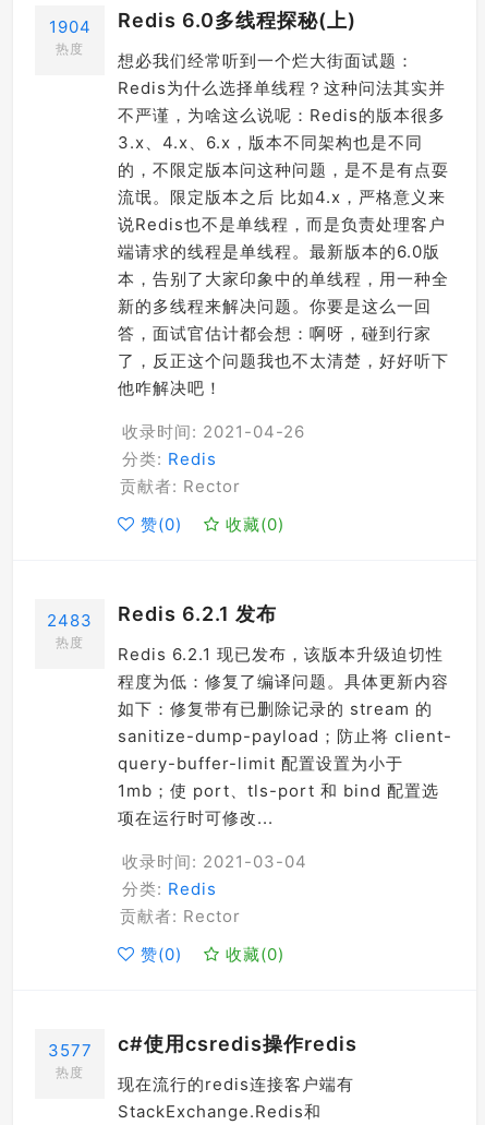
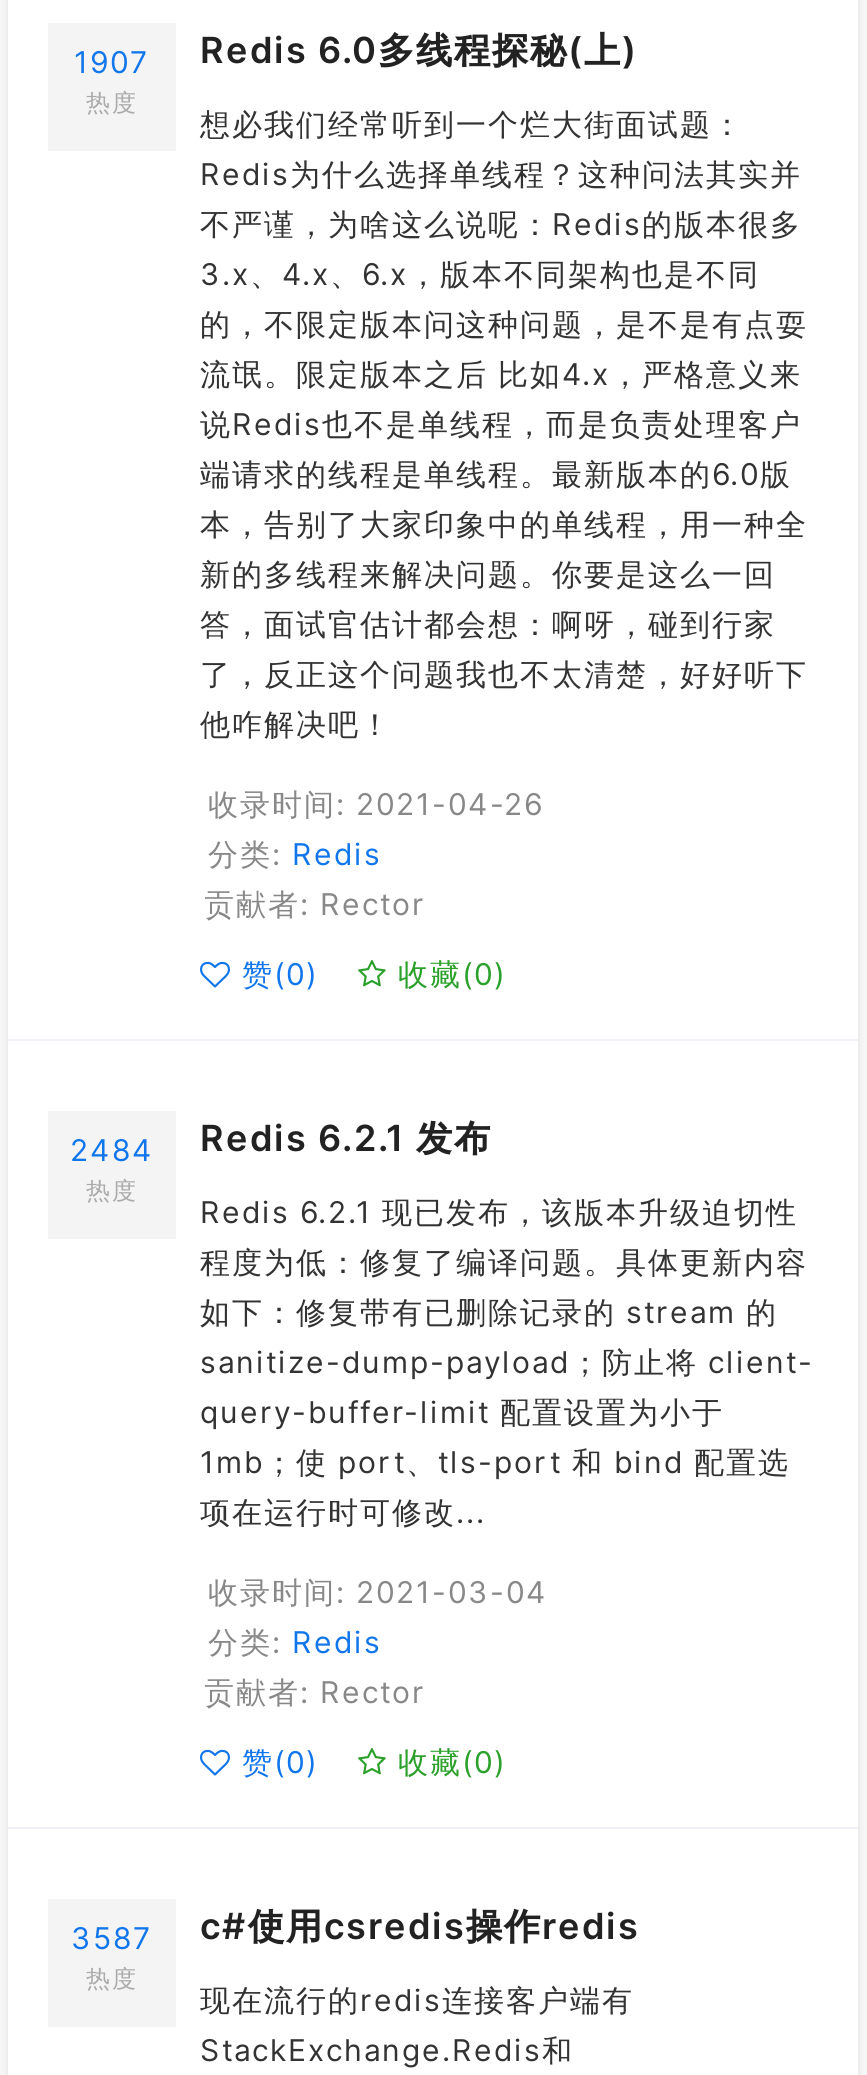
[48,9,356,37] 1904 Redis 6.0多线程探秘(上) -> [74,29,638,81] 1907 Redis 6.0多线程探秘(上)
[47,602,277,631] 2483 Redis 6.2.1 发布 -> [70,1117,492,1169] 2484 Redis 6.2.1 发布
[47,1032,357,1061] 3577 c#使用csredis操作redis -> [71,1905,640,1957] 3587 c#使用csredis操作redis

